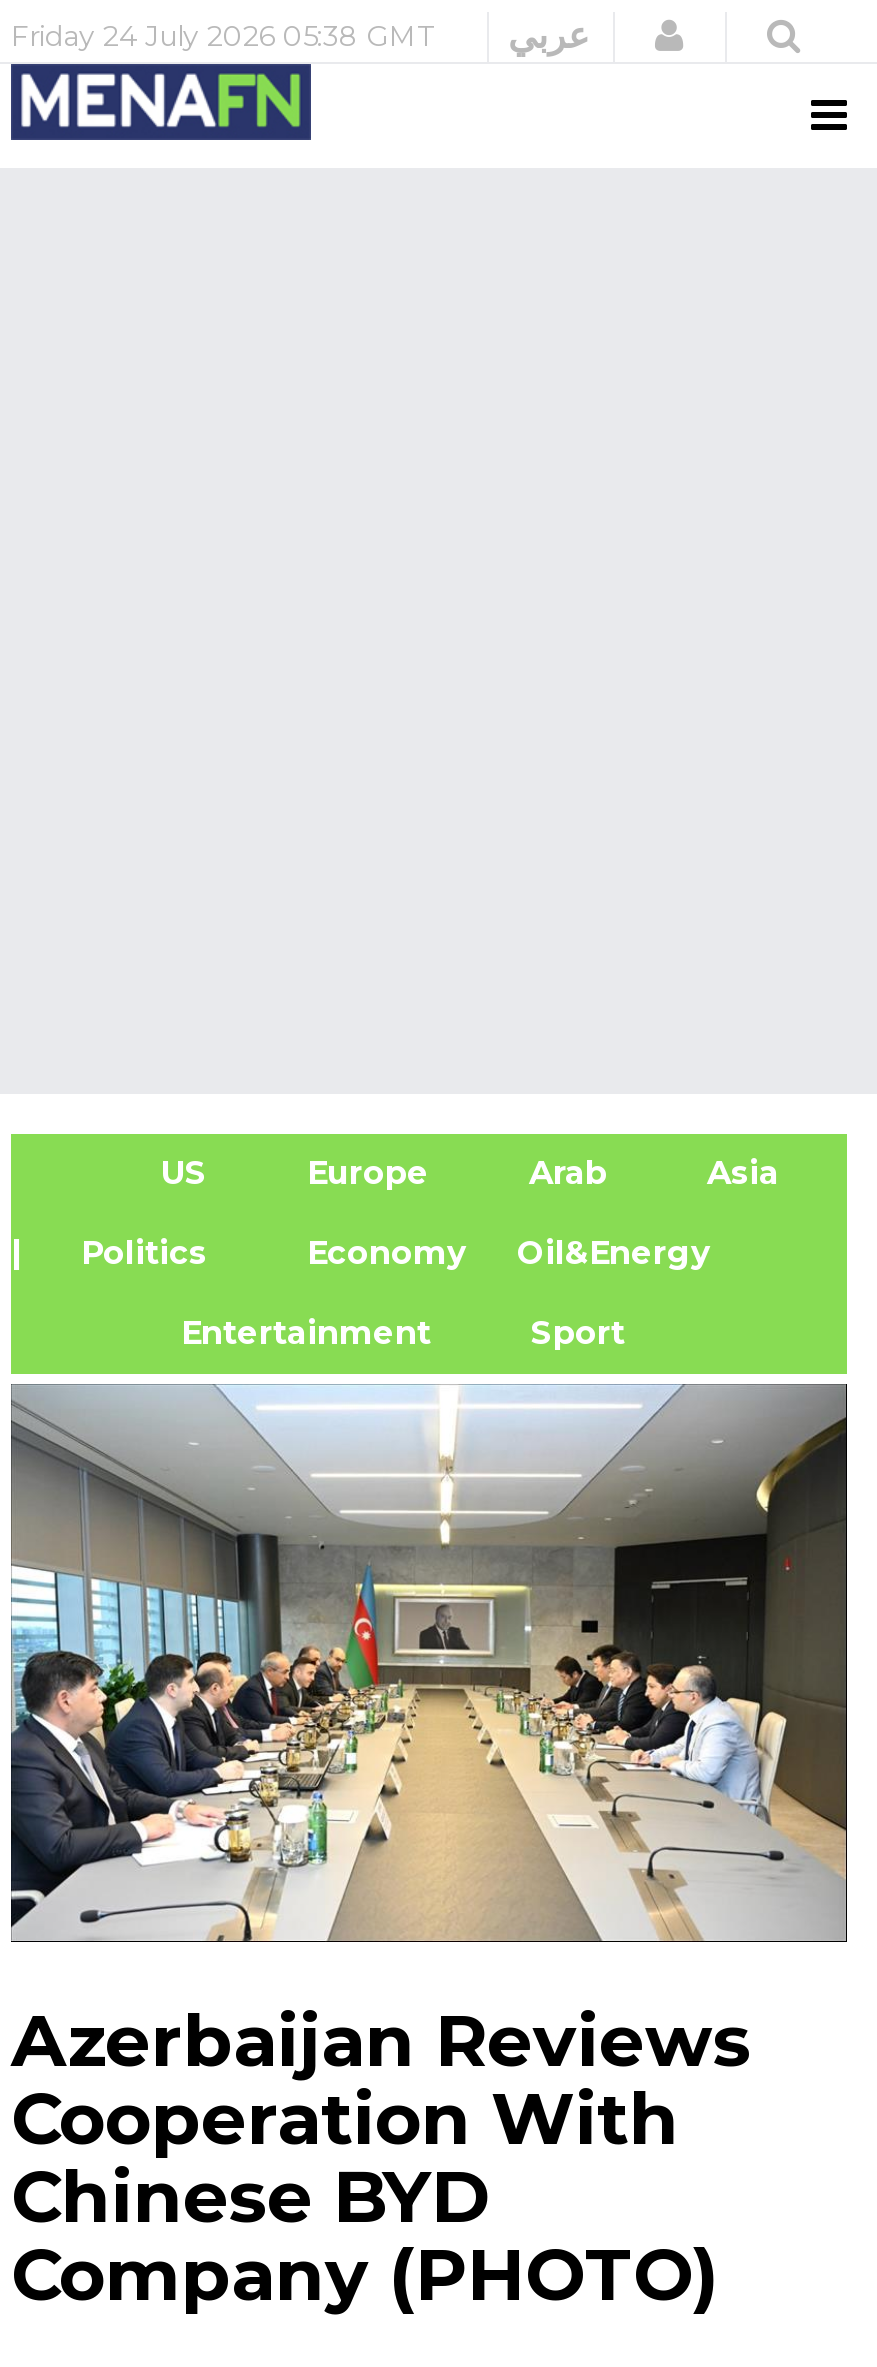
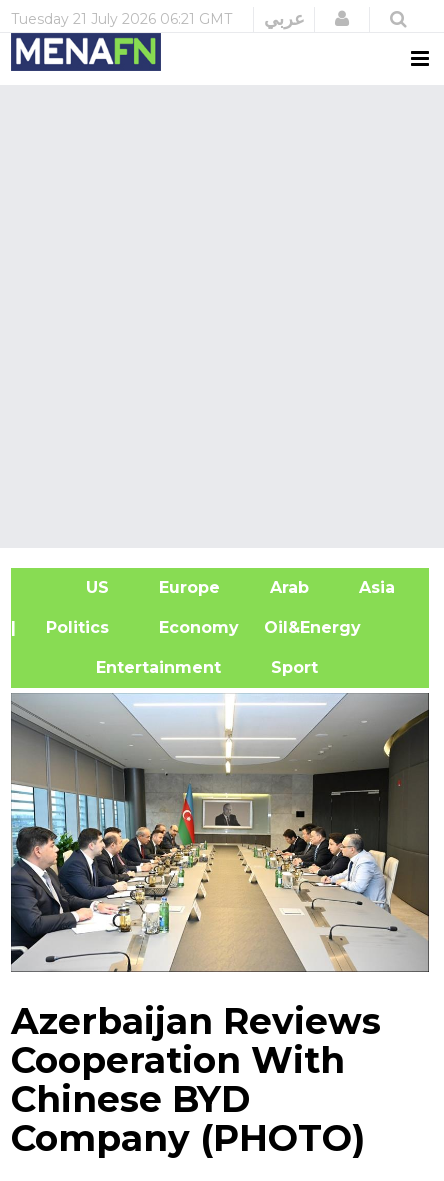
[11,18,433,54] Friday 24 July 2026 05:38 GMT -> [11,10,232,28] Tuesday 21 July 2026 06:21 GMT

